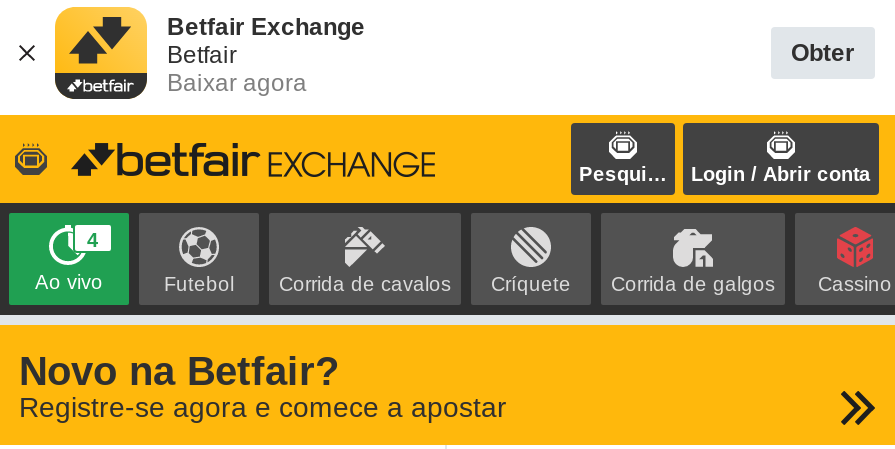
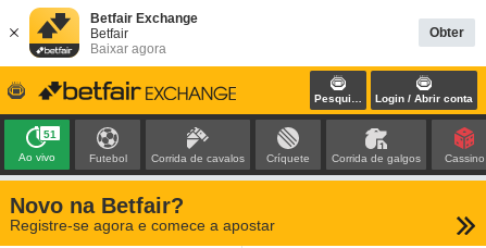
[87,229,99,251] 4 -> [43,128,57,140] 51

